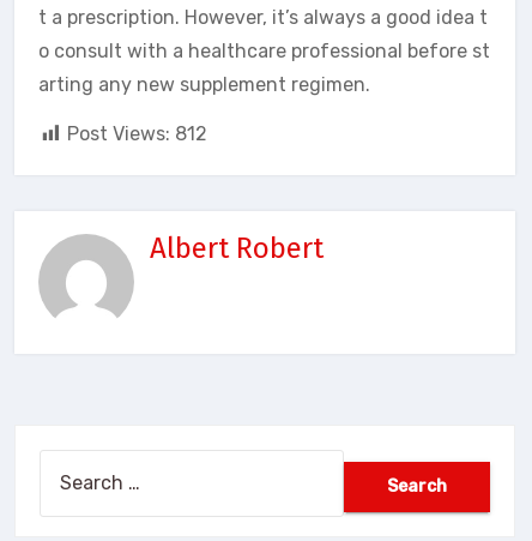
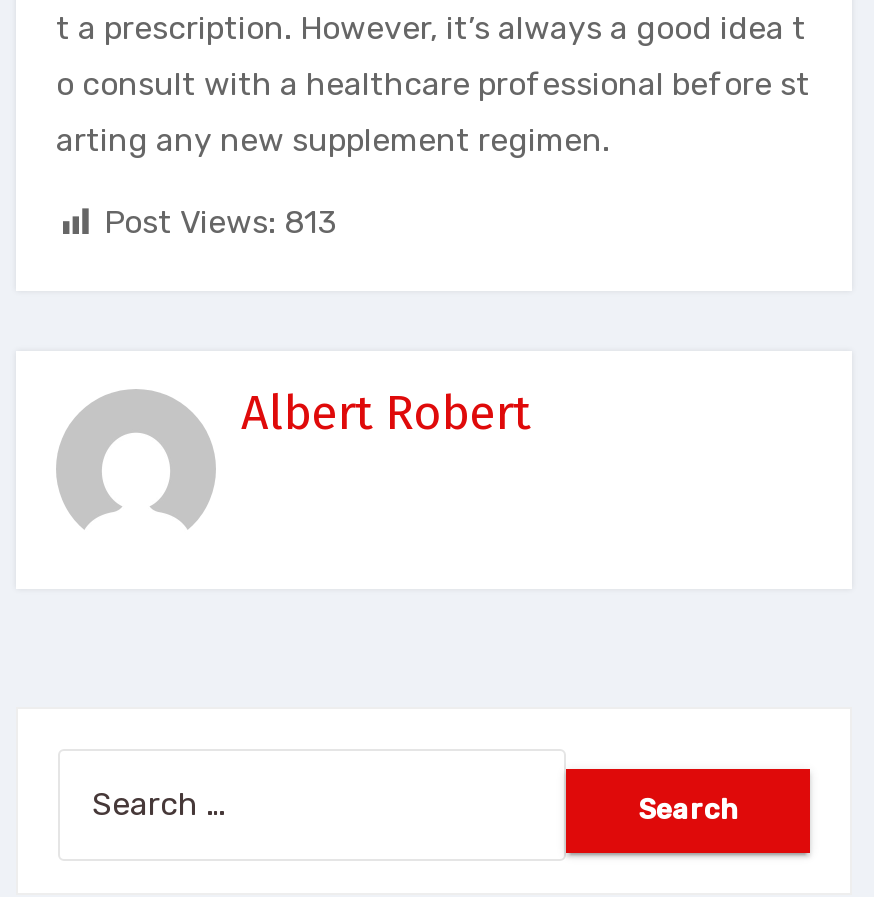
[67,122,207,145] Post Views: 812 -> [104,203,336,241] Post Views: 813

